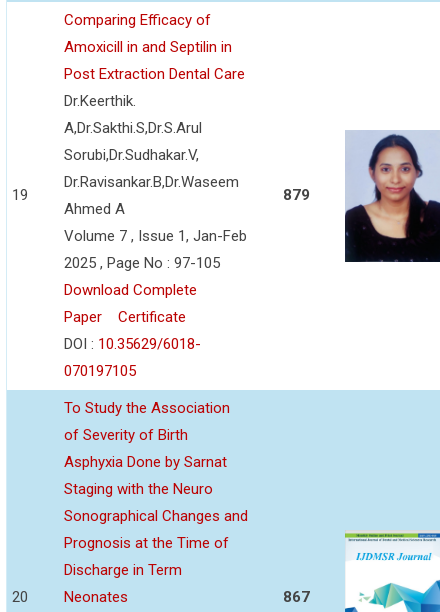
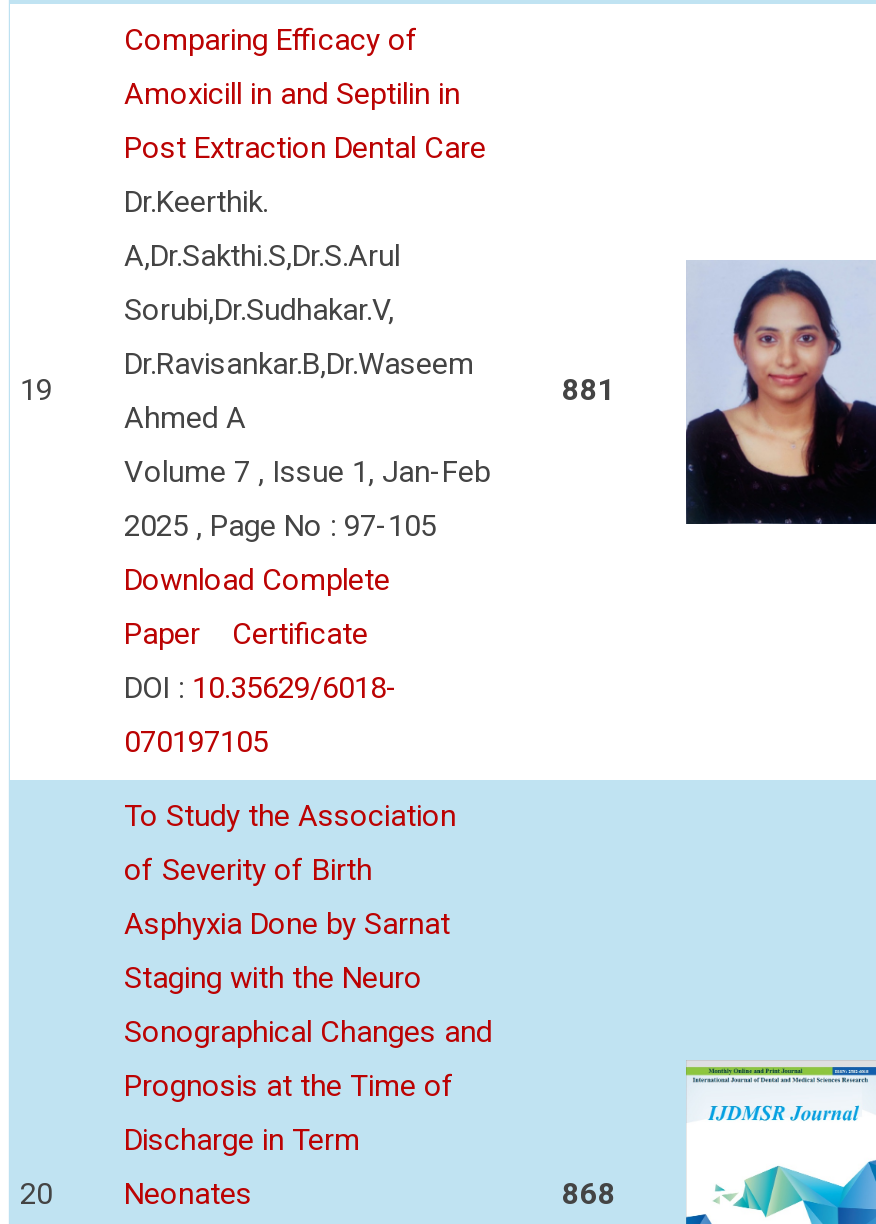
[283,186,310,204] 879 -> [562,373,616,409] 881
[283,588,310,606] 867 -> [562,1177,616,1213] 868

